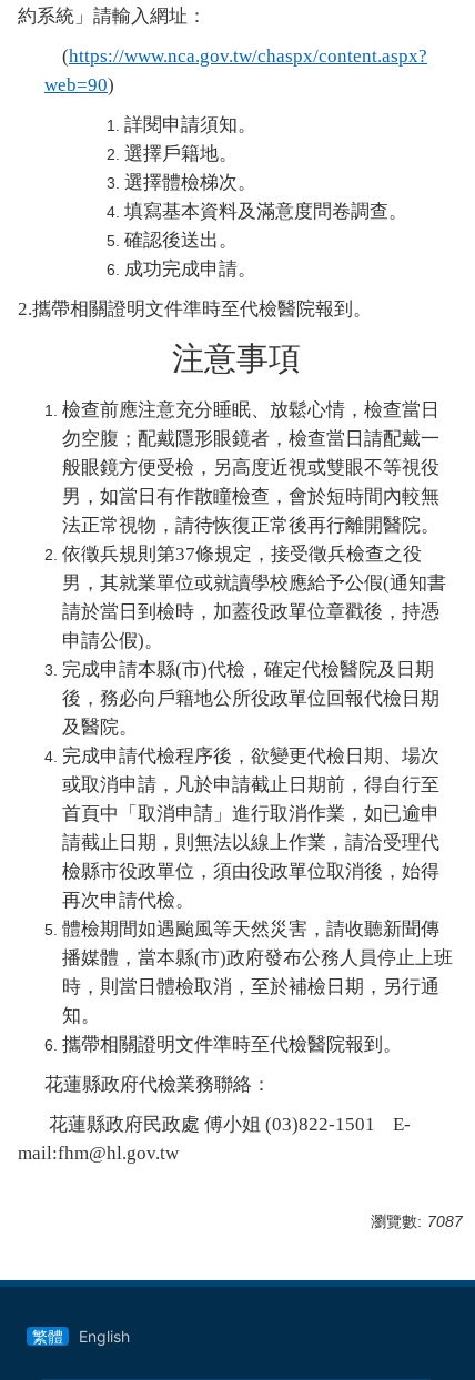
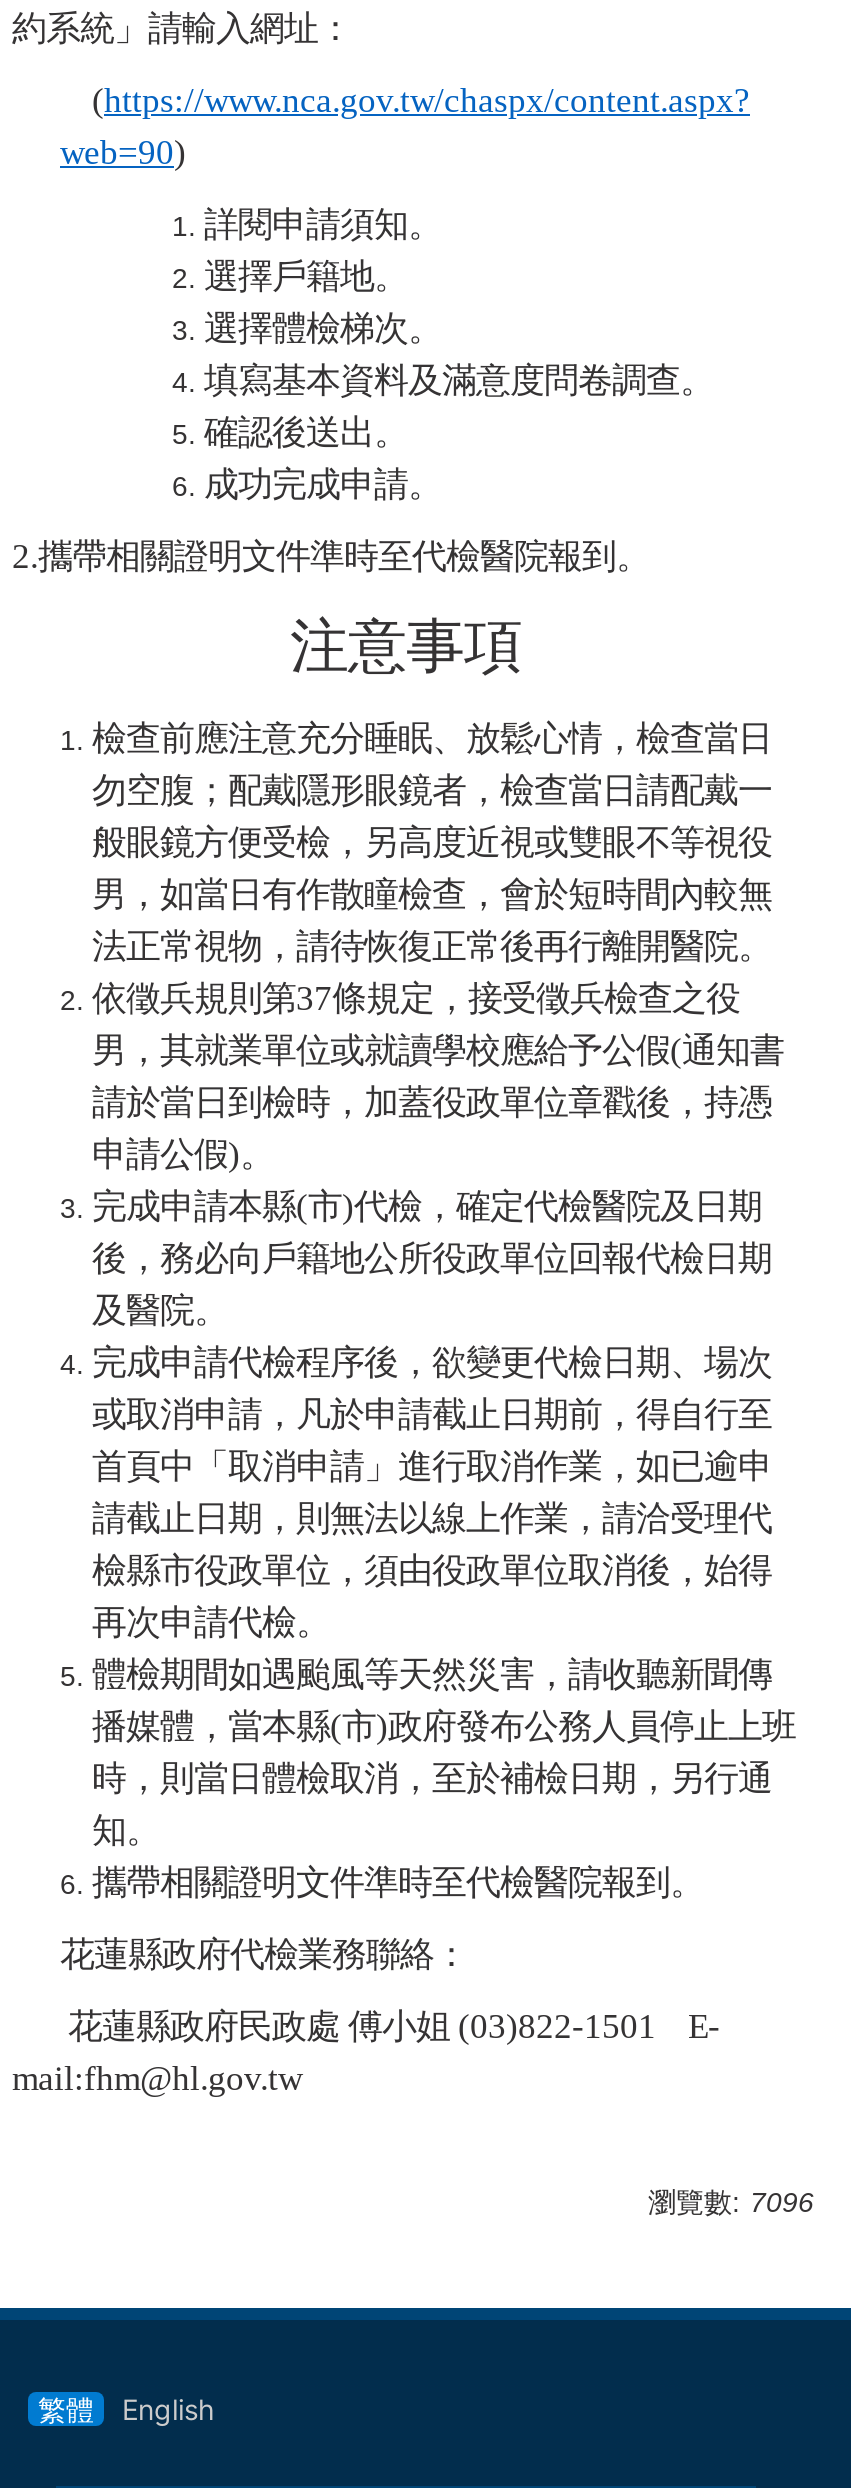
[371,1212,463,1230] 瀏覽數: 7087 -> [648,2185,814,2217] 瀏覽數: 7096

